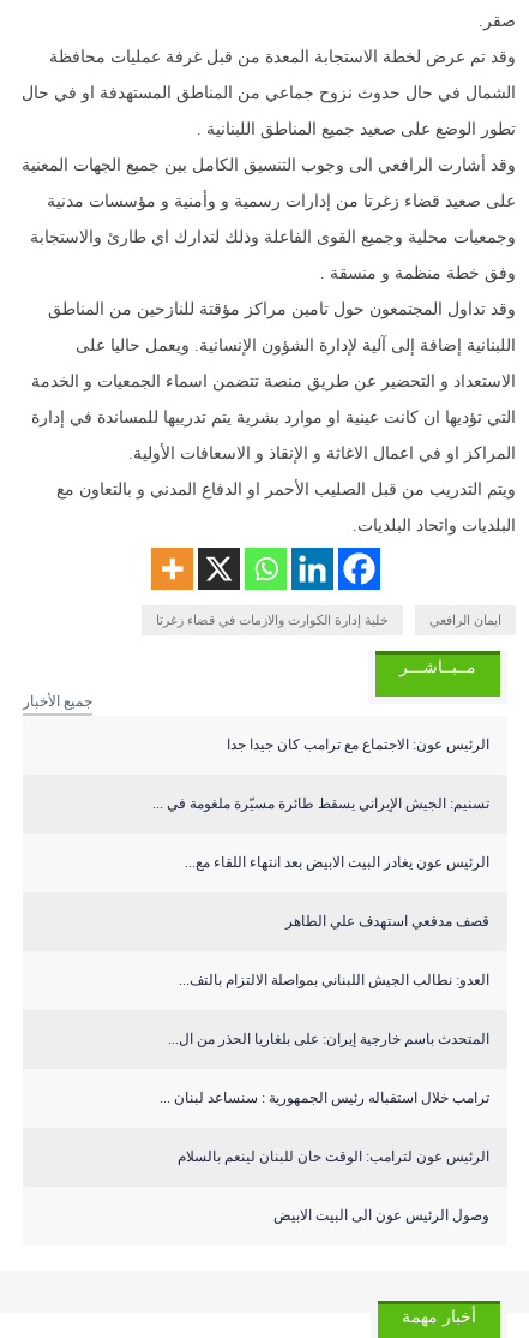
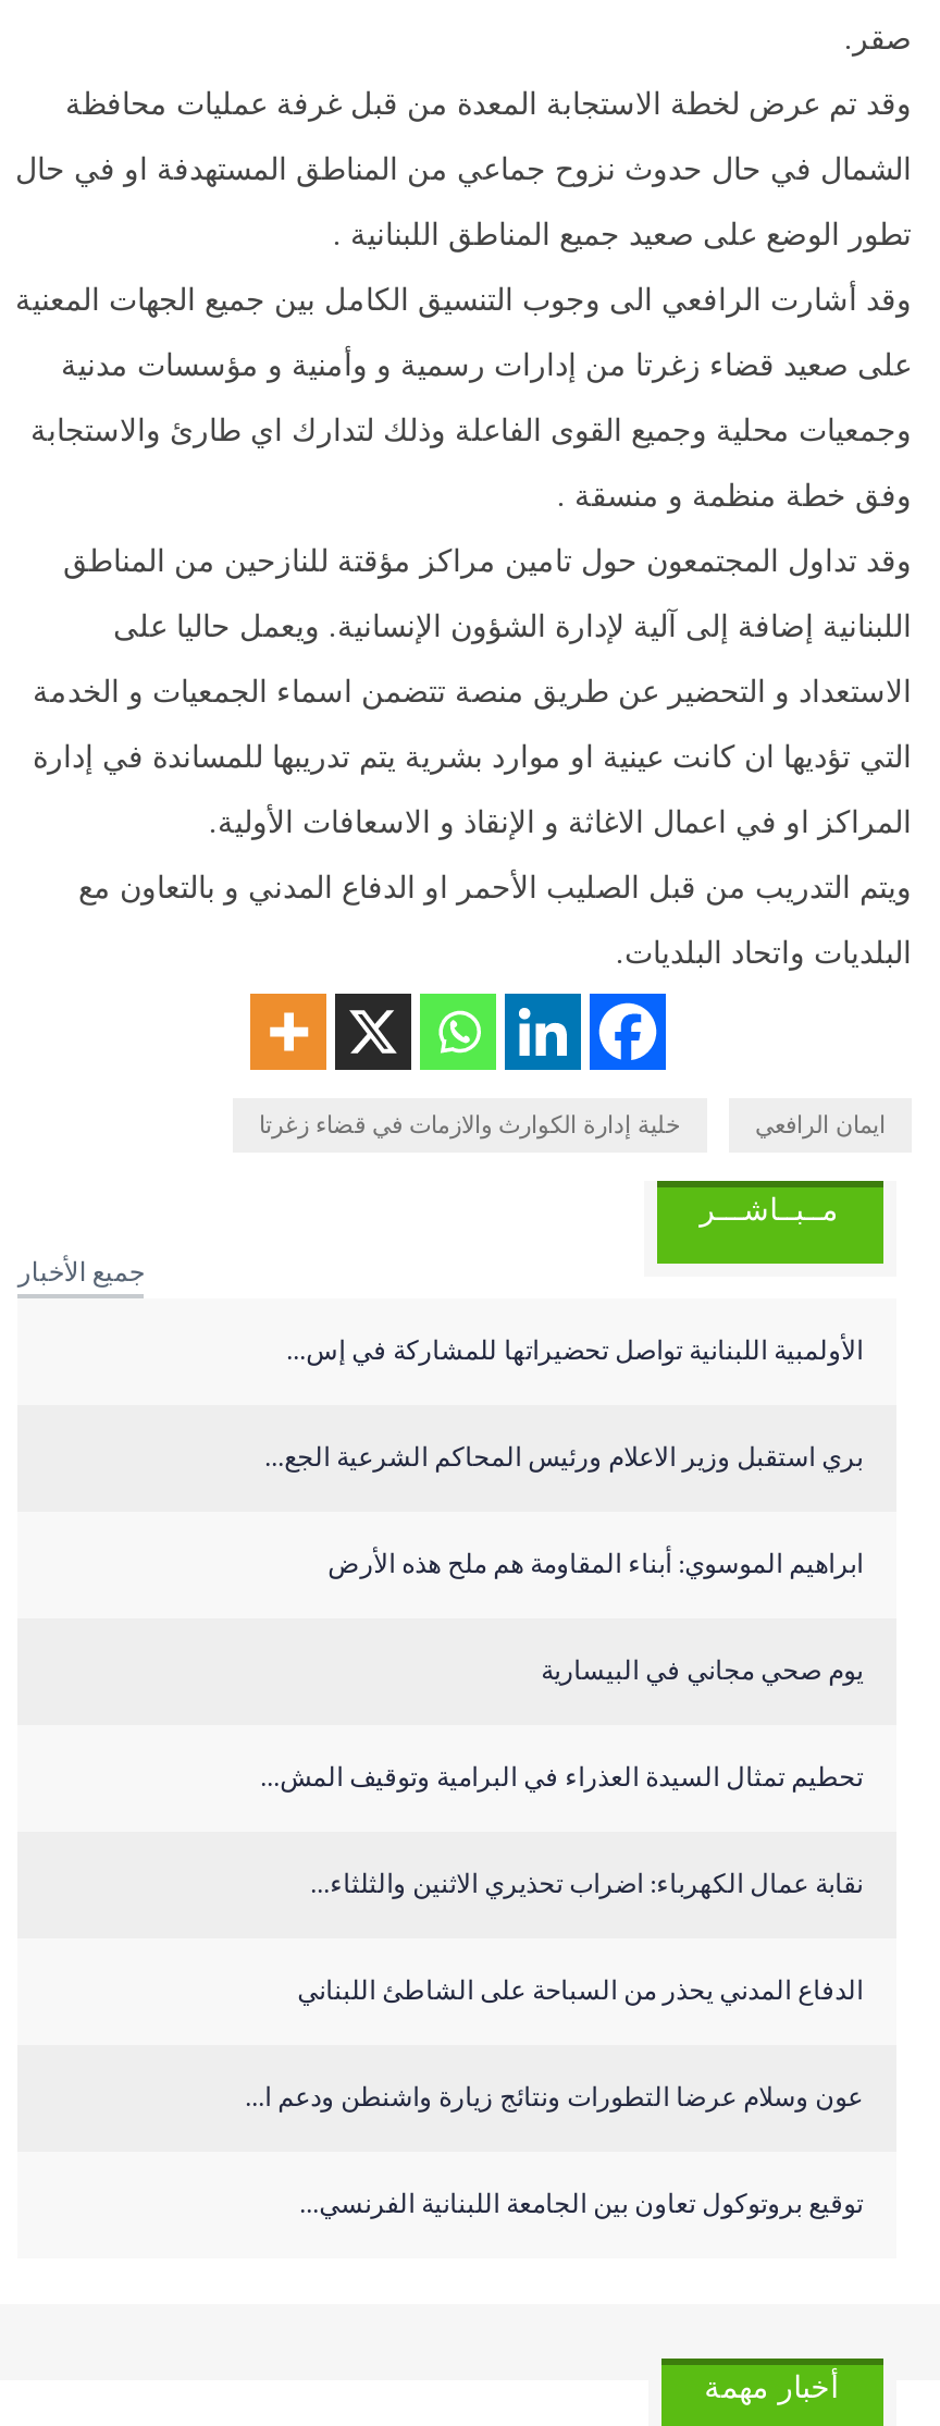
[226,736,489,753] الرئيس عون: الاجتماع مع ترامب كان جيدا جدا -> [286,1335,863,1366] الأولمبية اللبنانية تواصل تحضيراتها للمشاركة في إس...
[152,795,489,812] تسنيم: الجيش الإيراني يسقط طائرة مسيّرة ملغومة في ... -> [265,1442,863,1472] بري استقبل وزير الاعلام ورئيس المحاكم الشرعية الجع...
[184,854,489,871] الرئيس عون يغادر البيت الابيض بعد انتهاء اللقاء مع... -> [328,1549,863,1579] ابراهيم الموسوي: أبناء المقاومة هم ملح هذه الأرض
[285,913,489,930] قصف مدفعي استهدف علي الطاهر -> [541,1655,863,1686] يوم صحي مجاني في البيسارية
[178,972,489,988] العدو: نطالب الجيش اللبناني بمواصلة الالتزام بالتف... -> [260,1762,863,1792] تحطيم تمثال السيدة العذراء في البرامية وتوقيف المش...
[167,1030,489,1047] المتحدث باسم خارجية إيران: على بلغاريا الحذر من ال... -> [310,1869,863,1899] نقابة عمال الكهرباء: اضراب تحذيري الاثنين والثلثاء...
[159,1089,489,1106] ترامب خلال استقباله رئيس الجمهورية : سنساعد لبنان ... -> [297,1975,863,2006] الدفاع المدني يحذر من السباحة على الشاطئ اللبناني
[177,1148,489,1165] الرئيس عون لترامب: الوقت حان للبنان لينعم بالسلام -> [245,2082,863,2112] عون وسلام عرضا التطورات ونتائج زيارة واشنطن ودعم ا...
[273,1207,489,1224] وصول الرئيس عون الى البيت الابيض -> [299,2189,863,2219] توقيع بروتوكول تعاون بين الجامعة اللبنانية الفرنسي...

